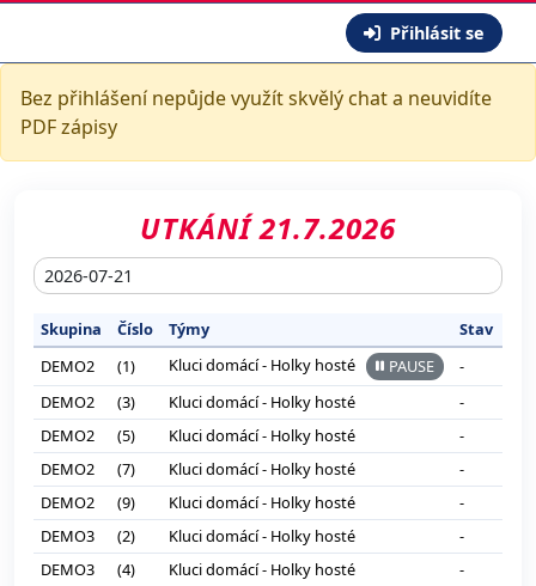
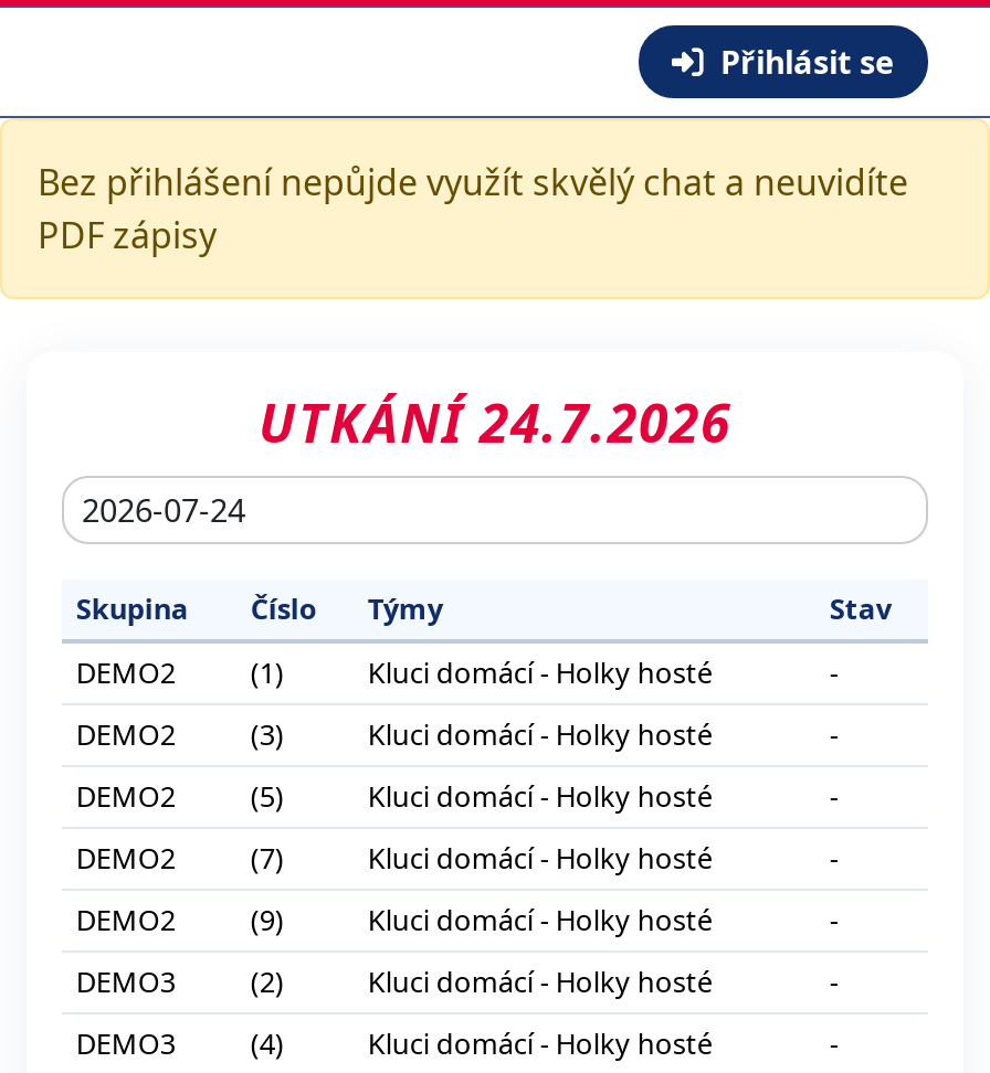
[140,208,396,248] UTKÁNÍ 21.7.2026 -> [259,385,731,458] UTKÁNÍ 24.7.2026
[389,355,435,377] PAUSE -> none

